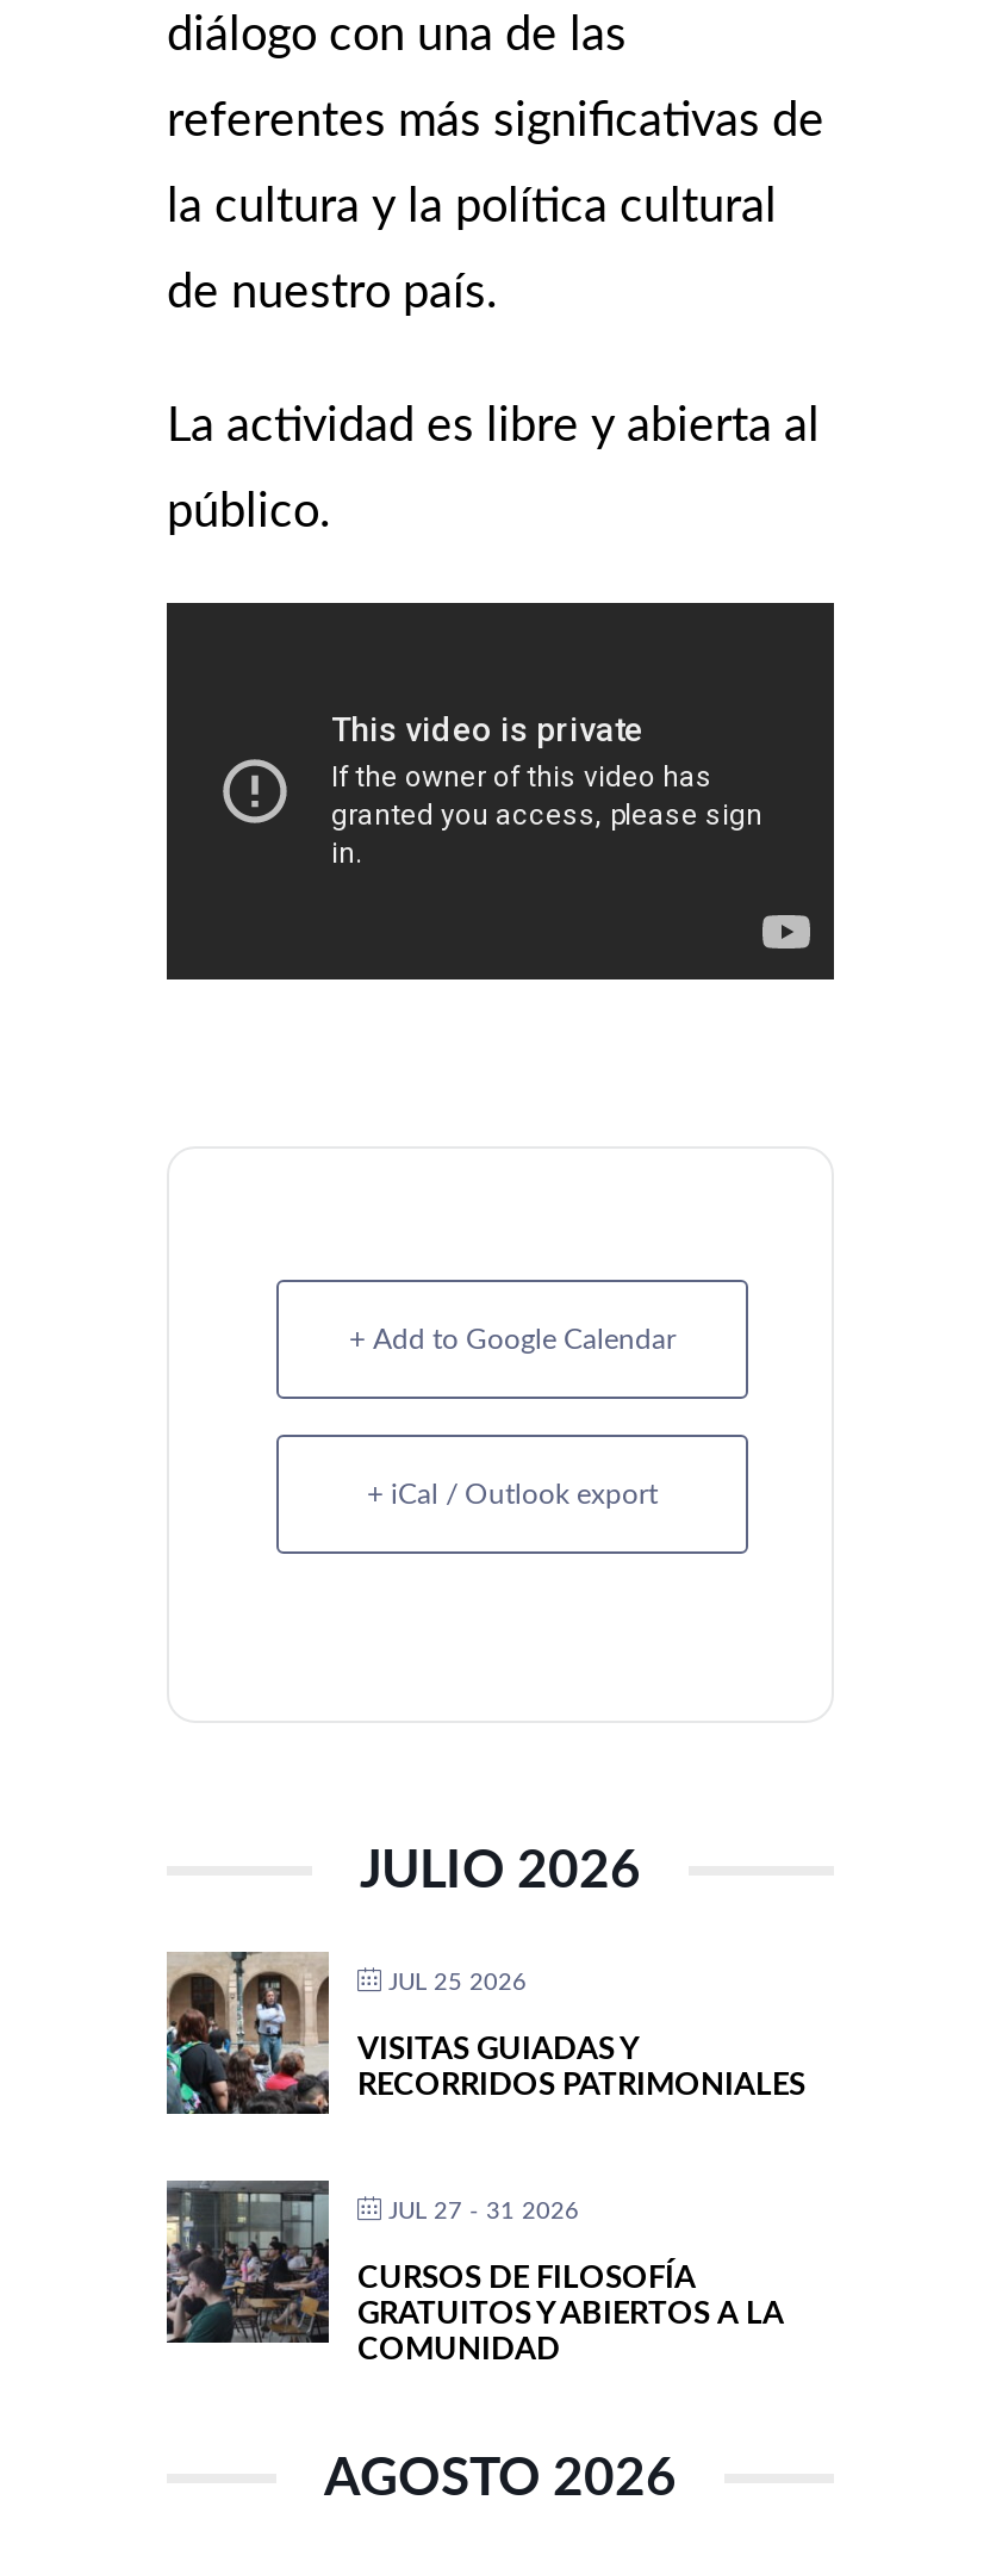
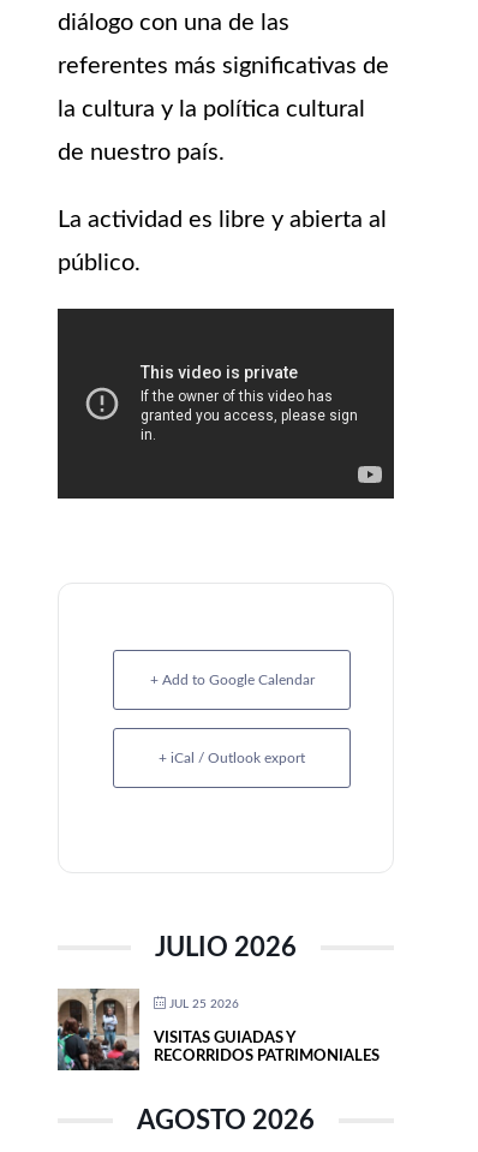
[164,2178,784,2366] [image] | JUL 27 - 31 2026 | CURSOS DE FILOSOFÍA | GRATUITOS Y ABIERTOS A LA | COMUNIDAD -> none

